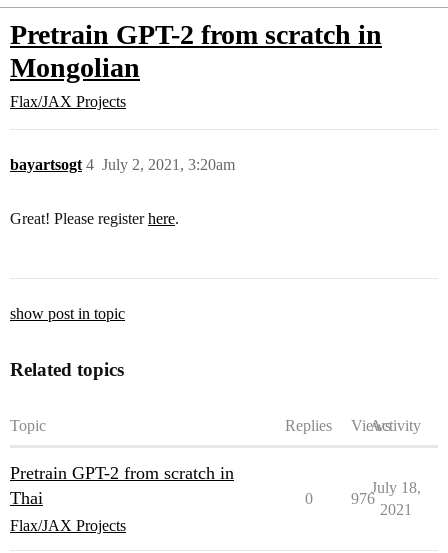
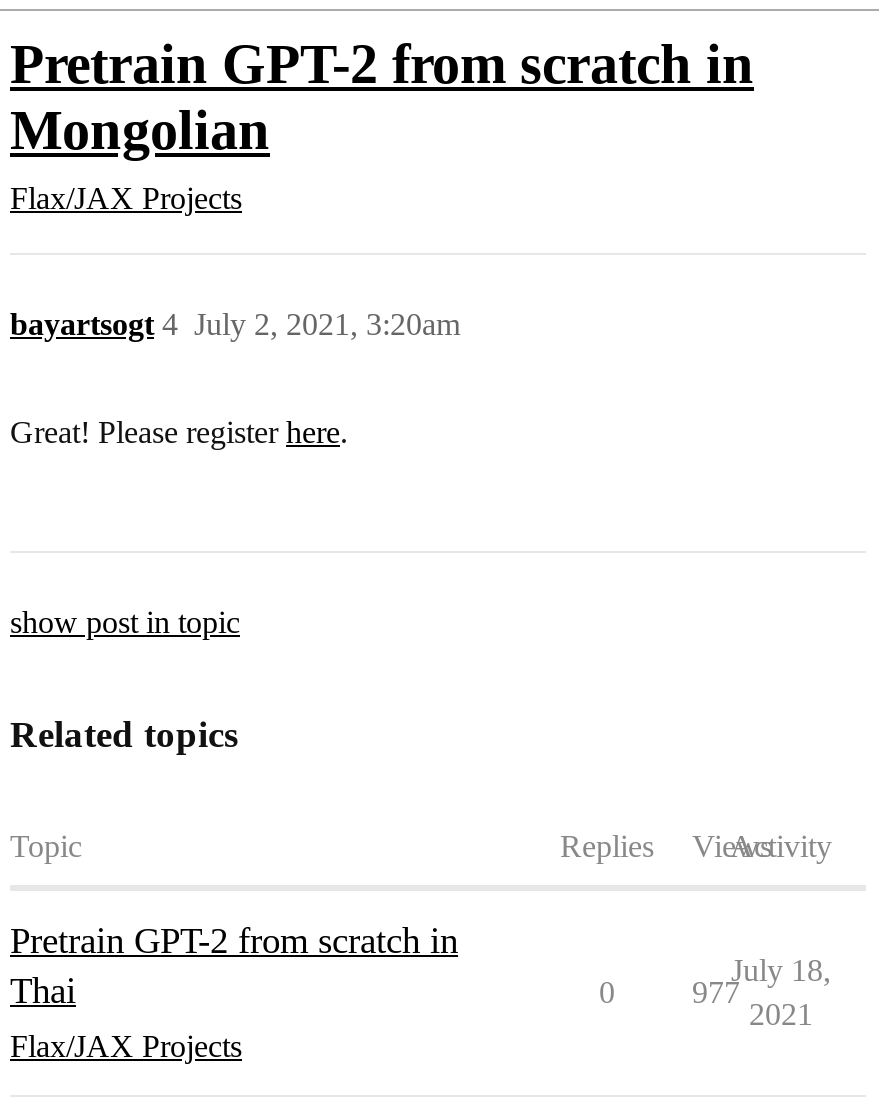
[351,490,375,507] 976 -> [692,975,740,1009] 977

